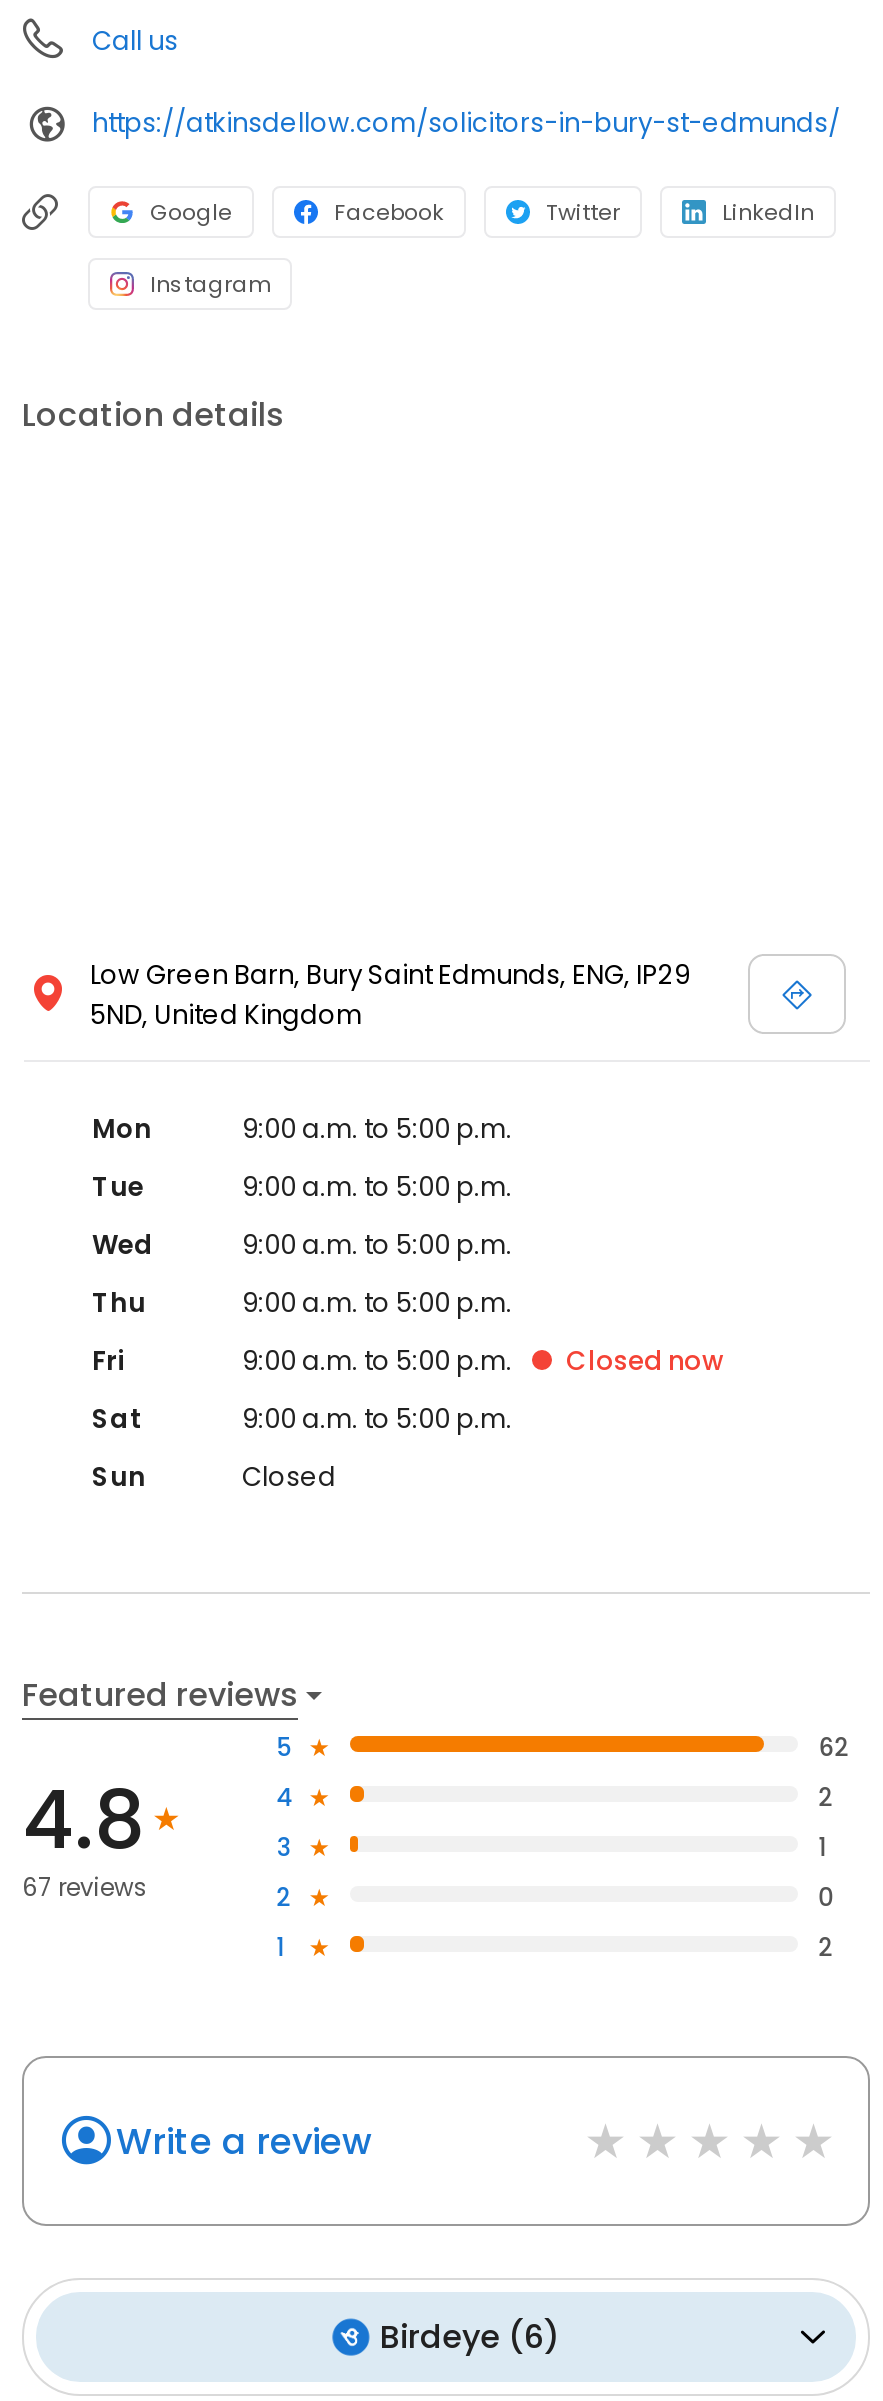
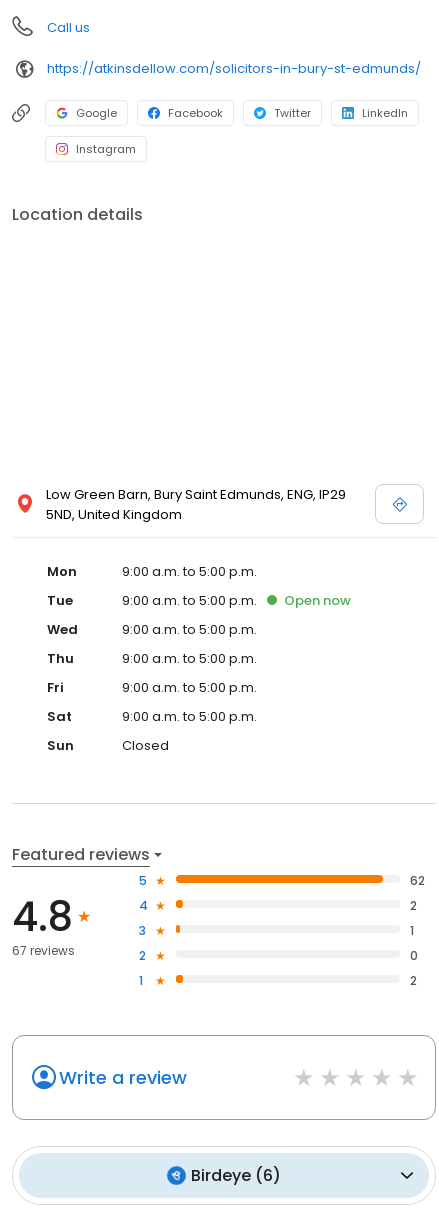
none -> [284,591,351,610] Open now
[566,1342,724,1380] Closed now -> none

